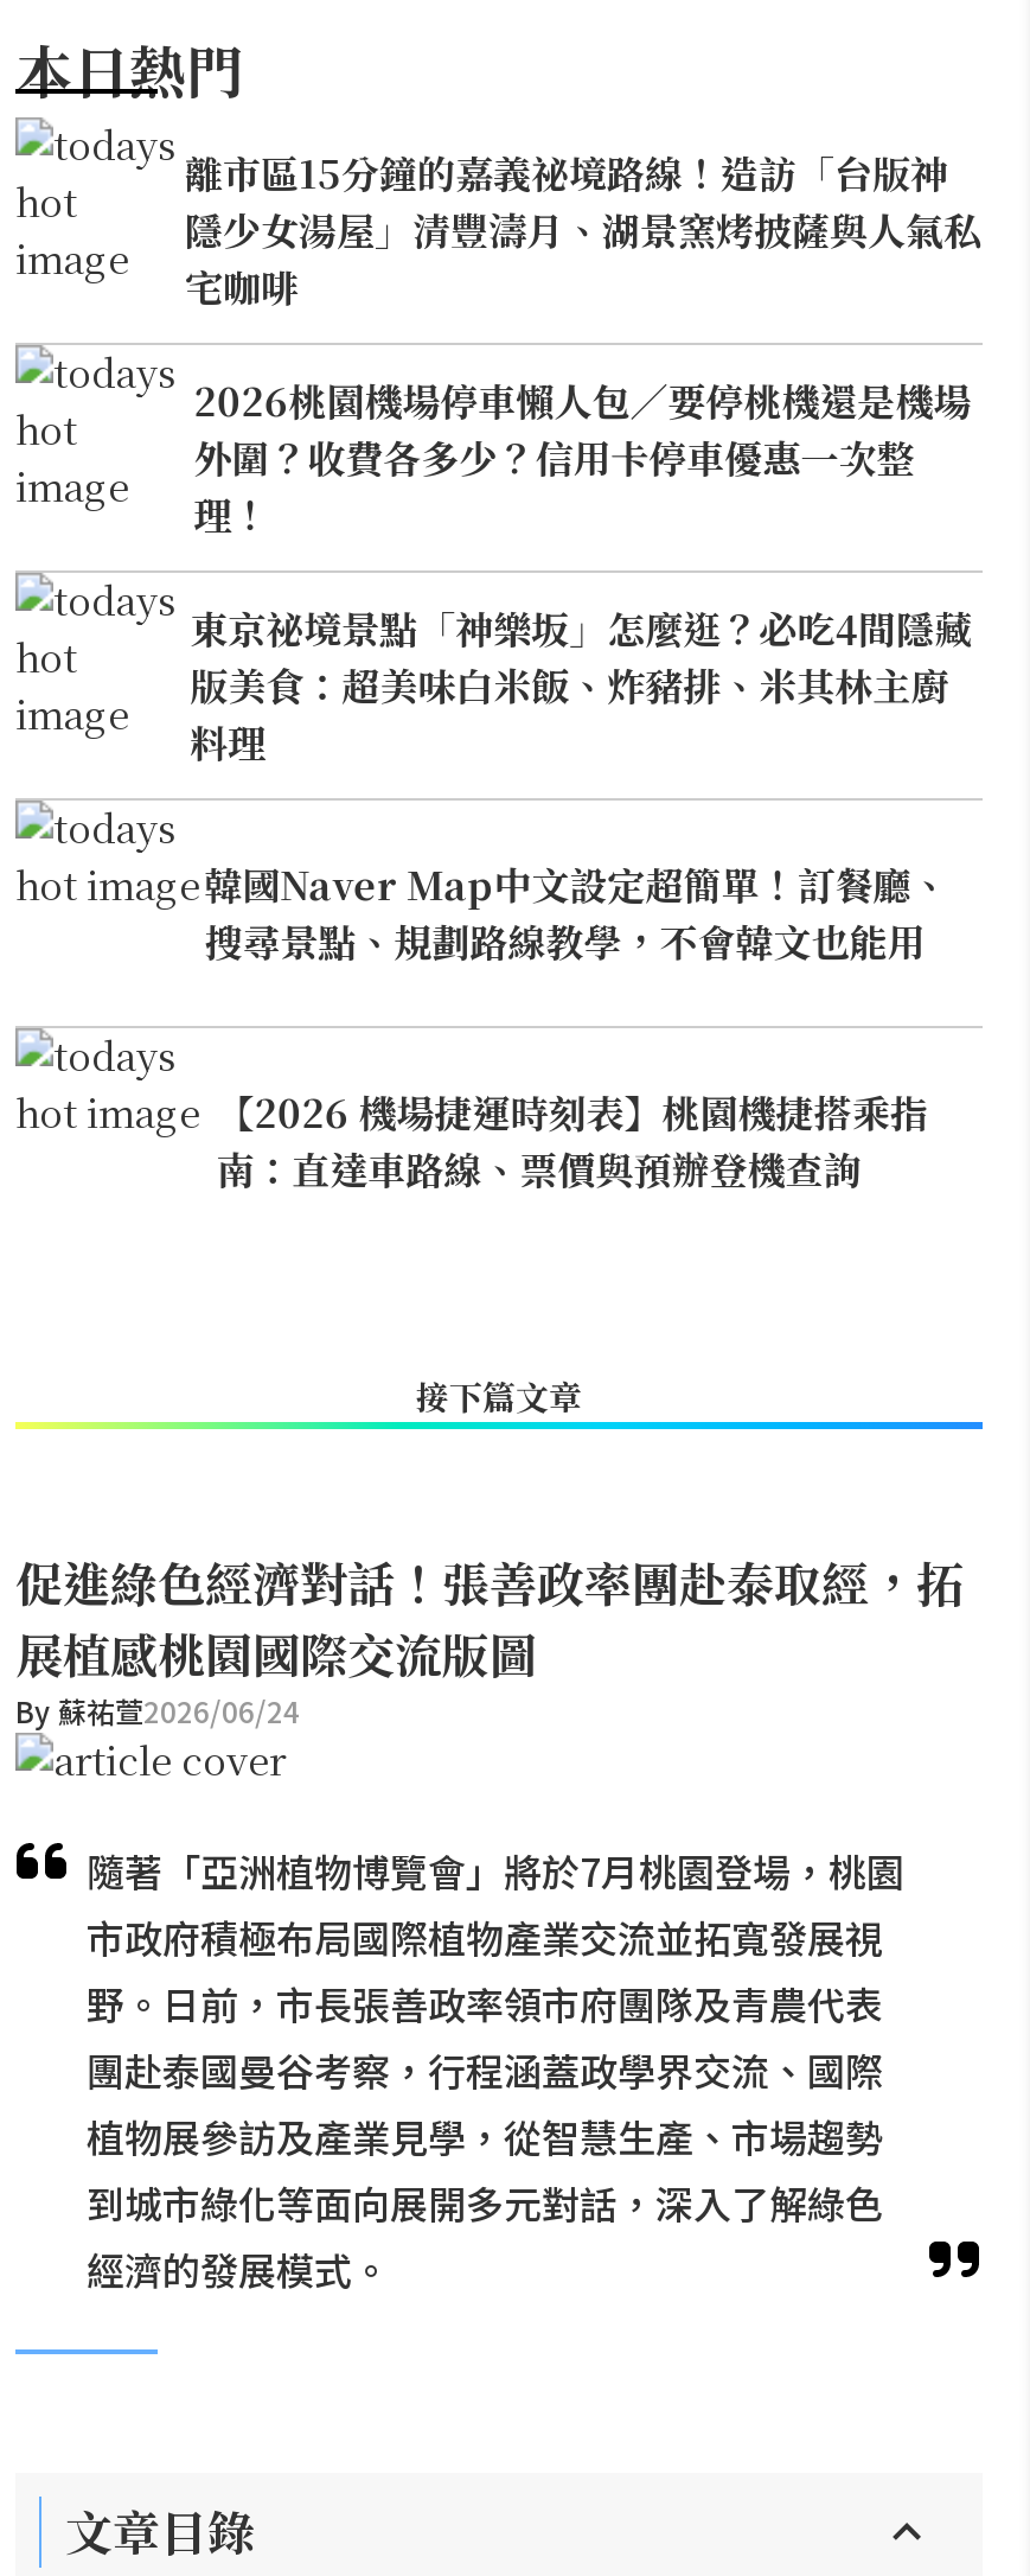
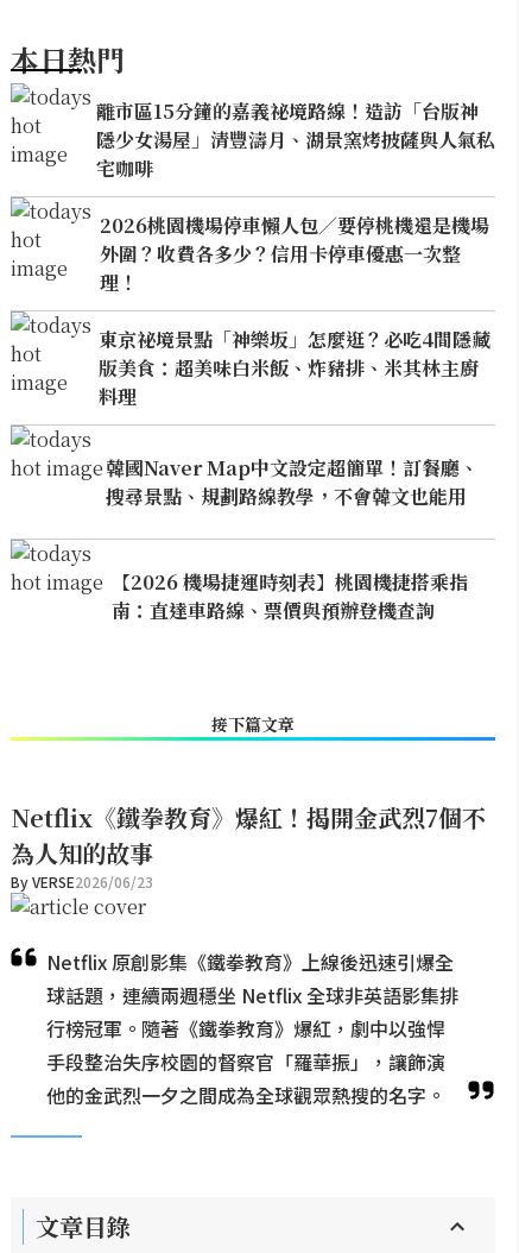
[15,1548,964,1730] 促進綠色經濟對話！張善政率團赴泰取經，拓 | 展植感桃園國際交流版圖 | By 蘇祐萱2026/06/24 -> [11,800,486,892] Netflix《鐵拳教育》爆紅！揭開金武烈7個不 | 為人知的故事 | By VERSE2026/06/23
[87,1842,904,2297] 隨著「亞洲植物博覽會」將於7月桃園登場，桃園 | 市政府積極布局國際植物產業交流並拓寬發展視 | 野。日前，市長張善政率領市府團隊及青農代表 | 團赴泰國曼谷考察，行程涵蓋政學界交流、國際 | 植物展參訪及產業見學，從智慧生產、市場趨勢 | 到城市綠化等面向展開多元對話，深入了解綠色 | 經濟的發展模式。 -> [46,947,458,1109] Netflix 原創影集《鐵拳教育》上線後迅速引爆全 | 球話題，連續兩週穩坐 Netflix 全球非英語影集排 | 行榜冠軍。隨著《鐵拳教育》爆紅，劇中以強悍 | 手段整治失序校園的督察官「羅華振」，讓飾演 | 他的金武烈一夕之間成為全球觀眾熱搜的名字。

